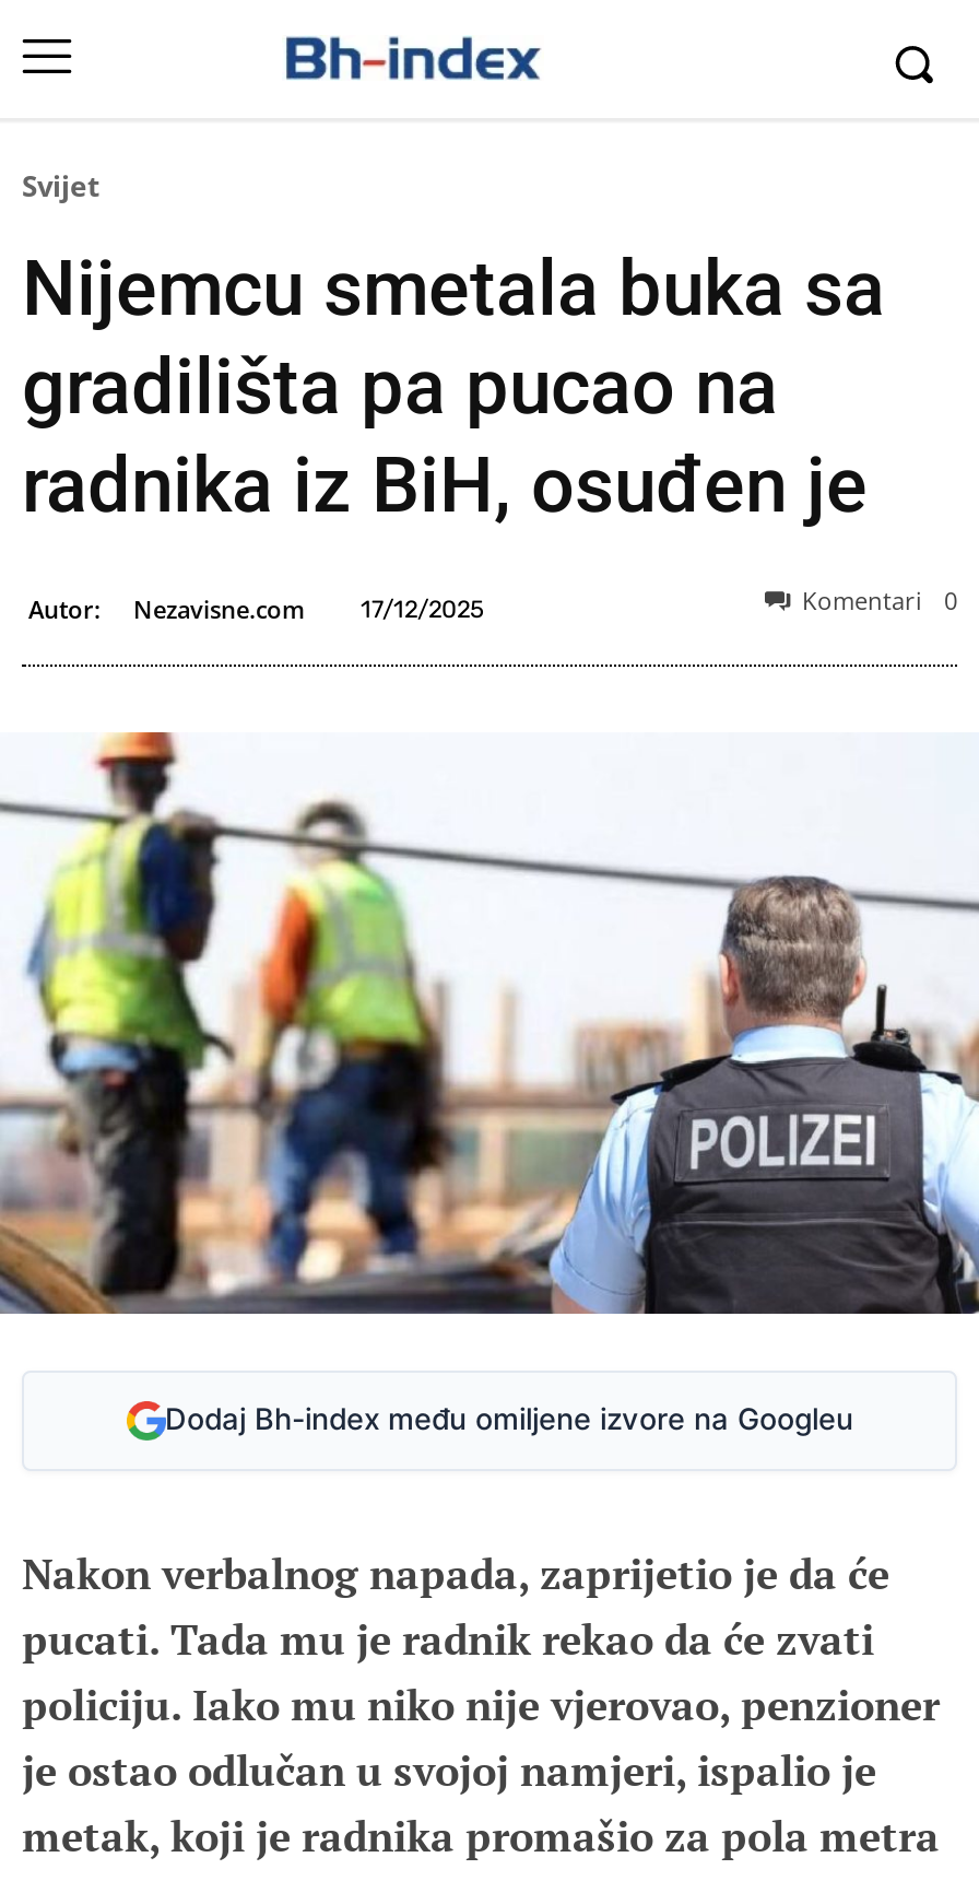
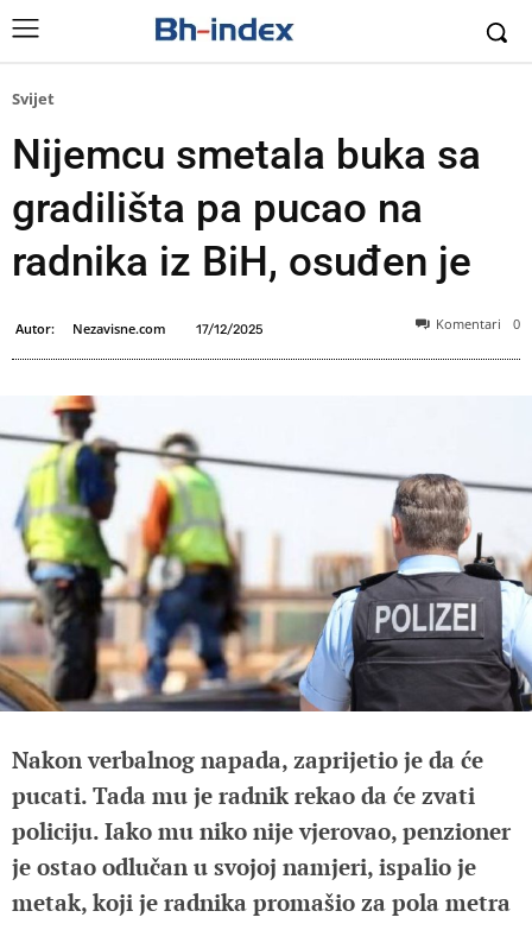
[165,1401,853,1436] Dodaj Bh-index među omiljene izvore na Googleu -> none

